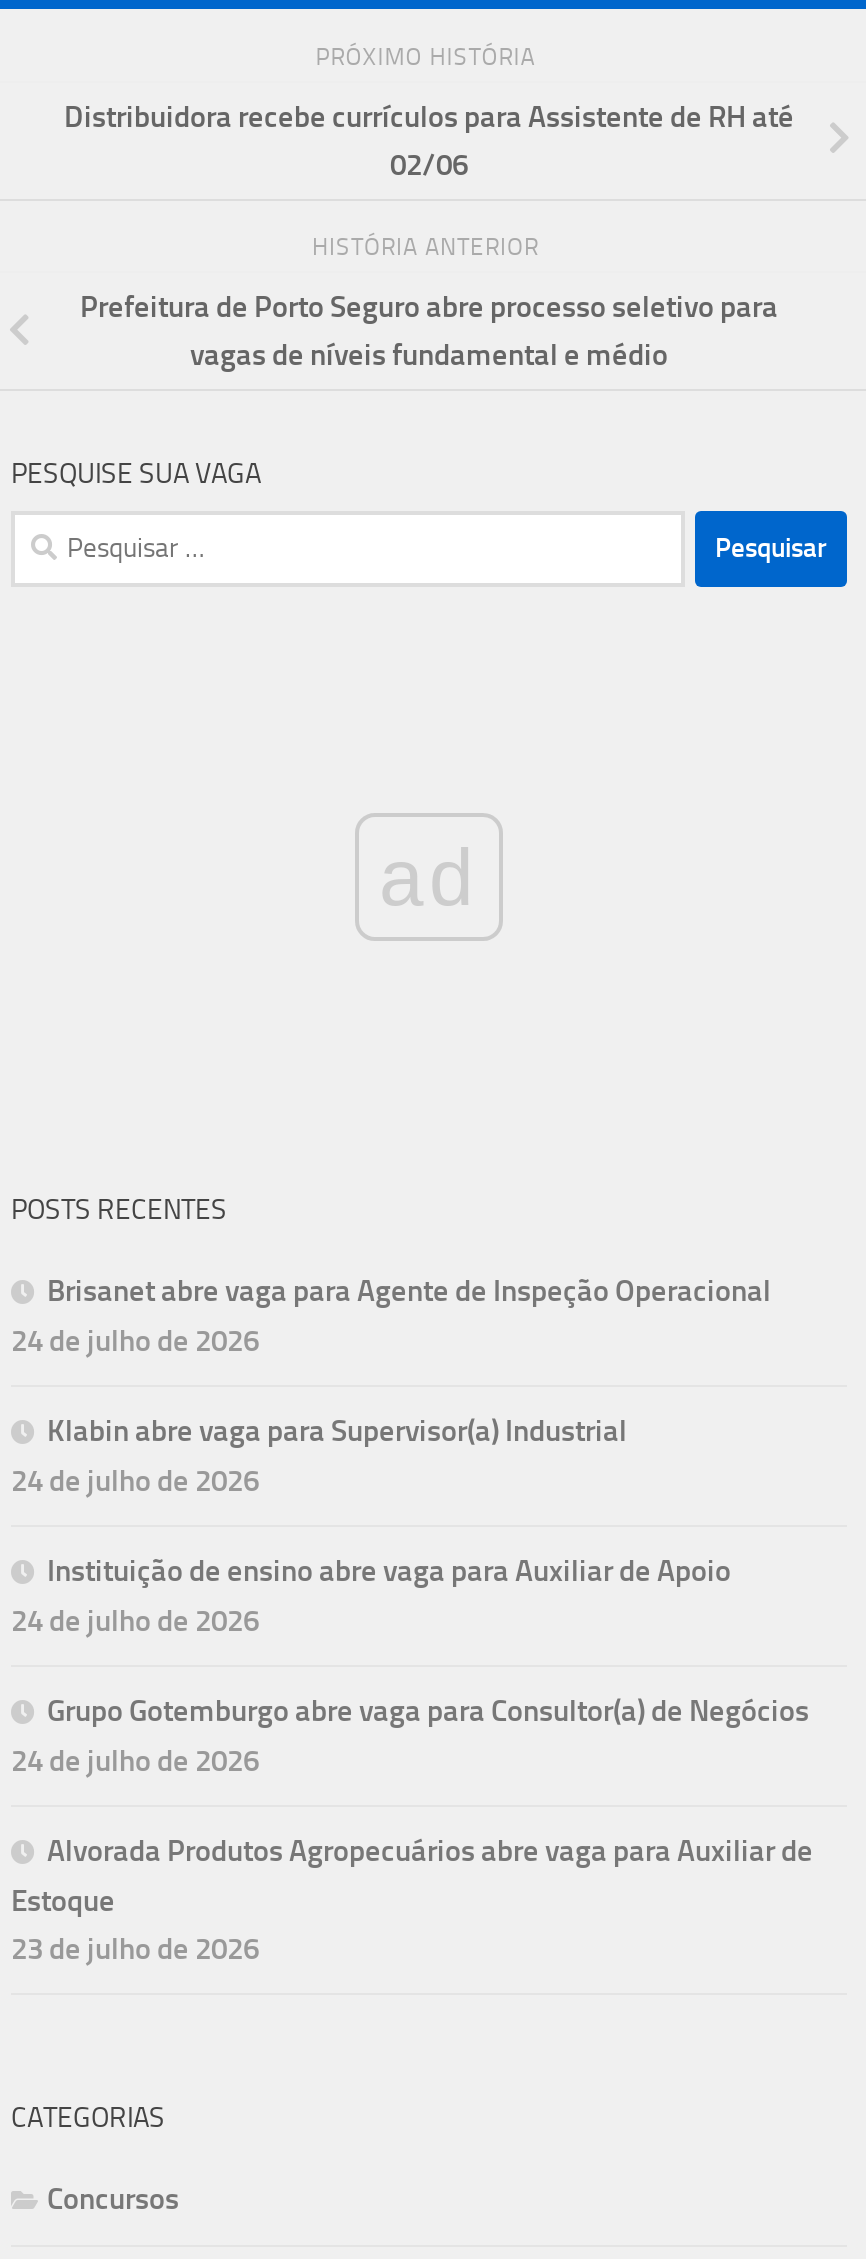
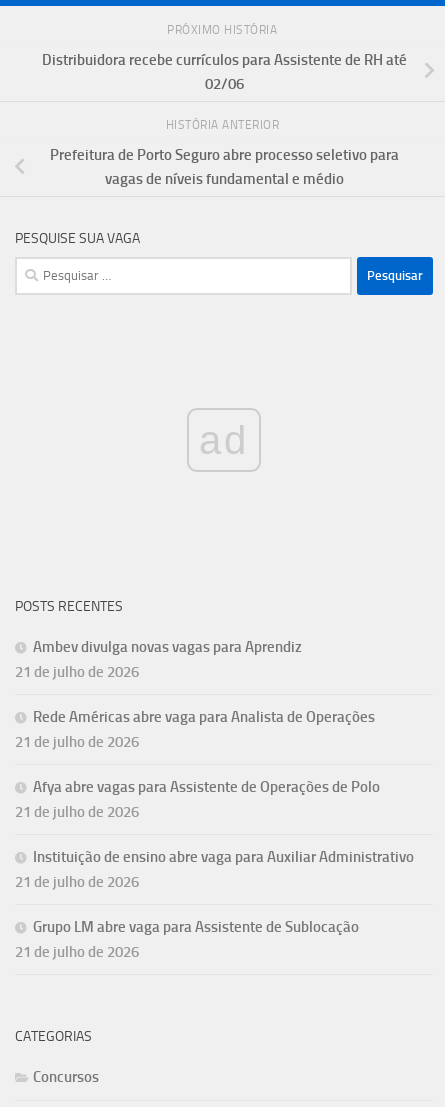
[11,1273,771,1359] Brisanet abre vaga para Agente de Inspeção Operacional | 24 de julho de 2026 -> [15,638,302,681] Ambev divulga novas vagas para Aprendiz | 21 de julho de 2026
[11,1413,627,1499] Klabin abre vaga para Supervisor(a) Industrial | 24 de julho de 2026 -> [15,708,375,751] Rede Américas abre vaga para Analista de Operações | 21 de julho de 2026
[11,1553,731,1639] Instituição de ensino abre vaga para Auxiliar de Apoio | 24 de julho de 2026 -> [15,778,380,821] Afya abre vagas para Assistente de Operações de Polo | 21 de julho de 2026
[11,1693,809,1779] Grupo Gotemburgo abre vaga para Consultor(a) de Negócios | 24 de julho de 2026 -> [15,848,414,891] Instituição de ensino abre vaga para Auxiliar Administrativo | 21 de julho de 2026
[11,1833,813,1967] Alvorada Produtos Agropecuários abre vaga para Auxiliar de | Estoque | 23 de julho de 2026 -> [15,918,359,961] Grupo LM abre vaga para Assistente de Sublocação | 21 de julho de 2026

